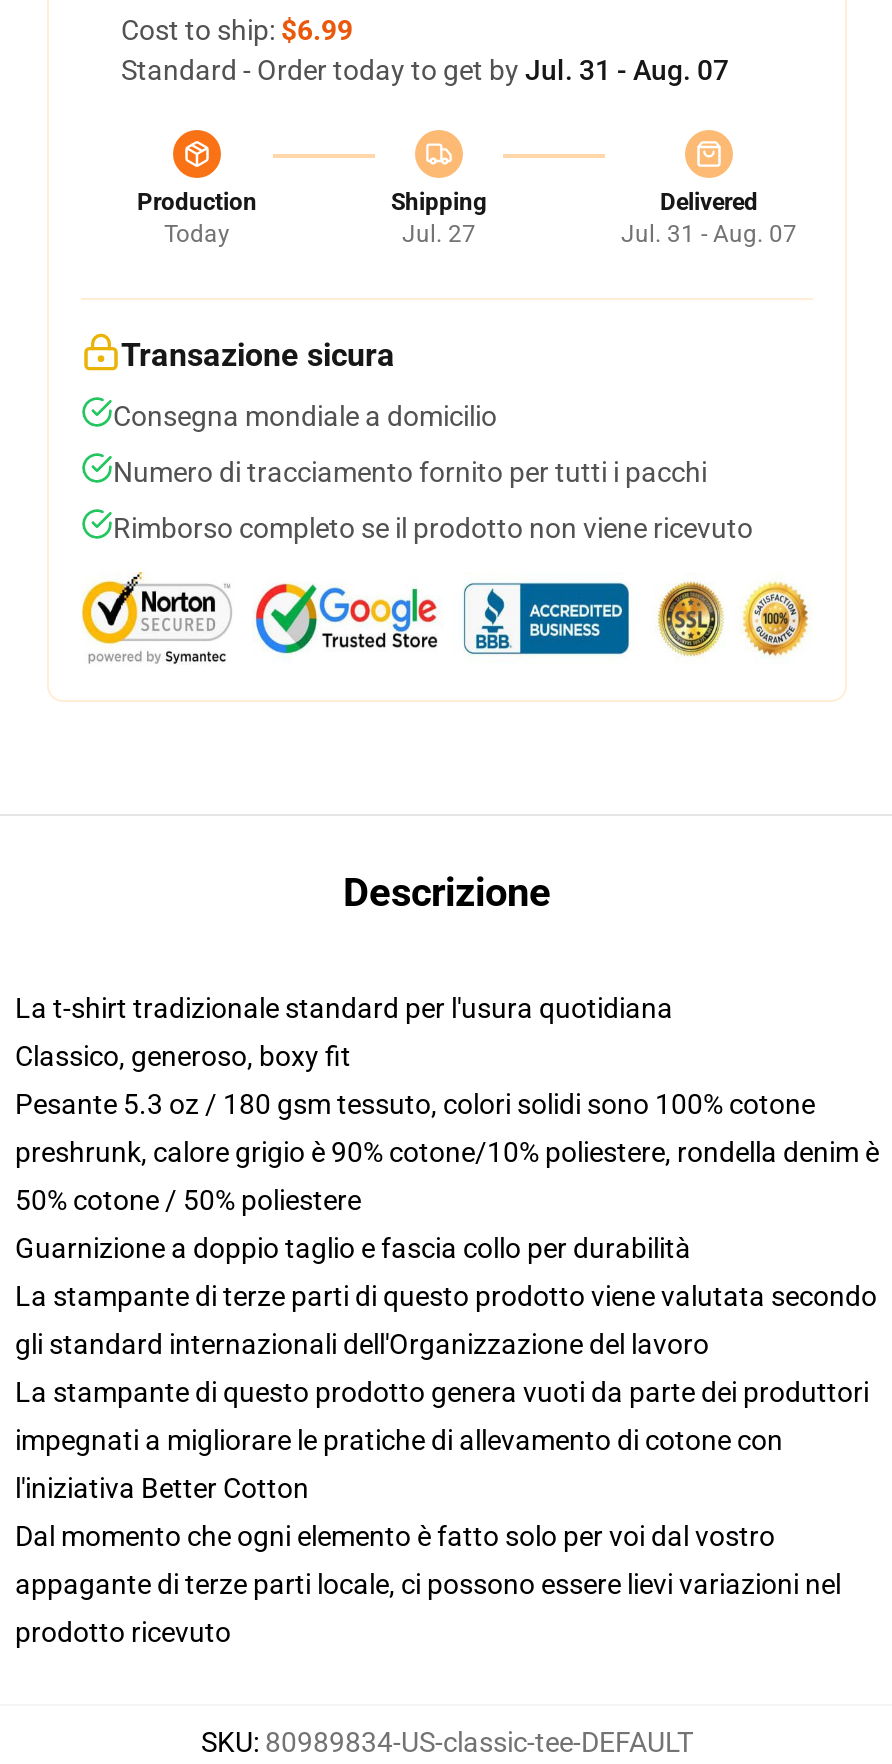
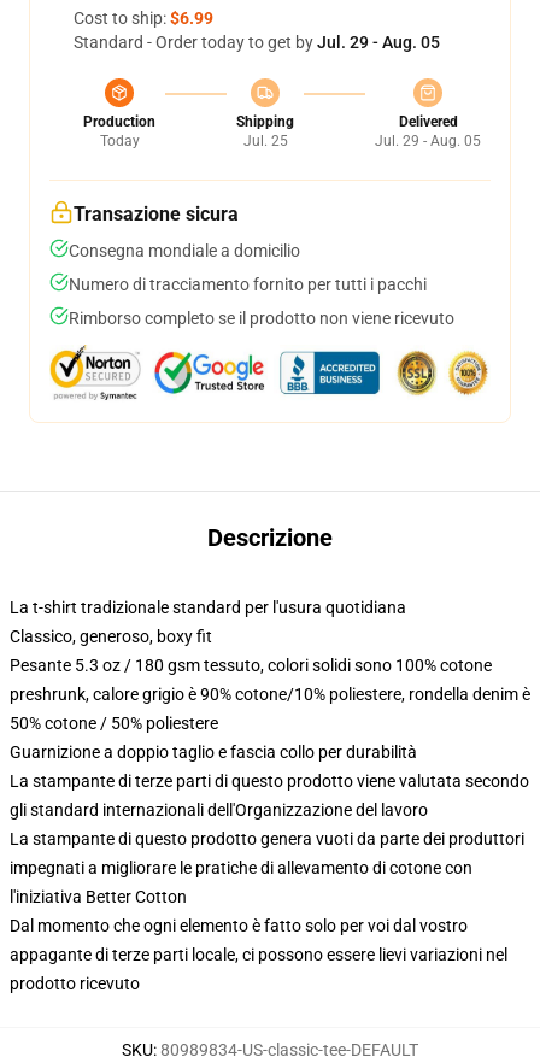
[121,54,729,86] Standard - Order today to get by Jul. 31 - Aug. 07 -> [74,33,440,52] Standard - Order today to get by Jul. 29 - Aug. 05
[402,220,476,248] Jul. 27 -> [243,133,287,149] Jul. 25
[621,220,797,248] Jul. 31 - Aug. 07 -> [375,133,481,149] Jul. 29 - Aug. 05

